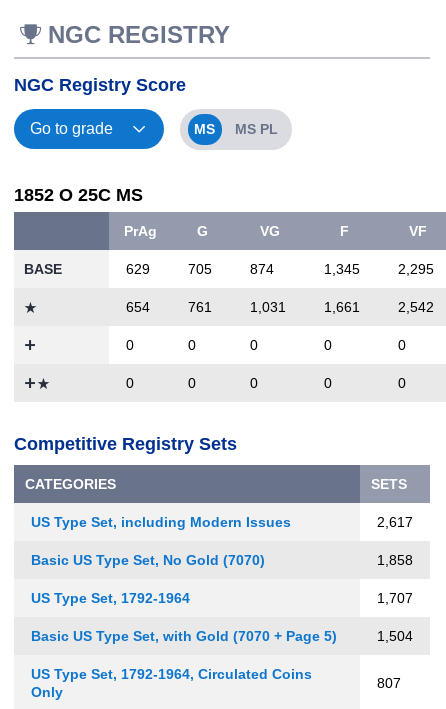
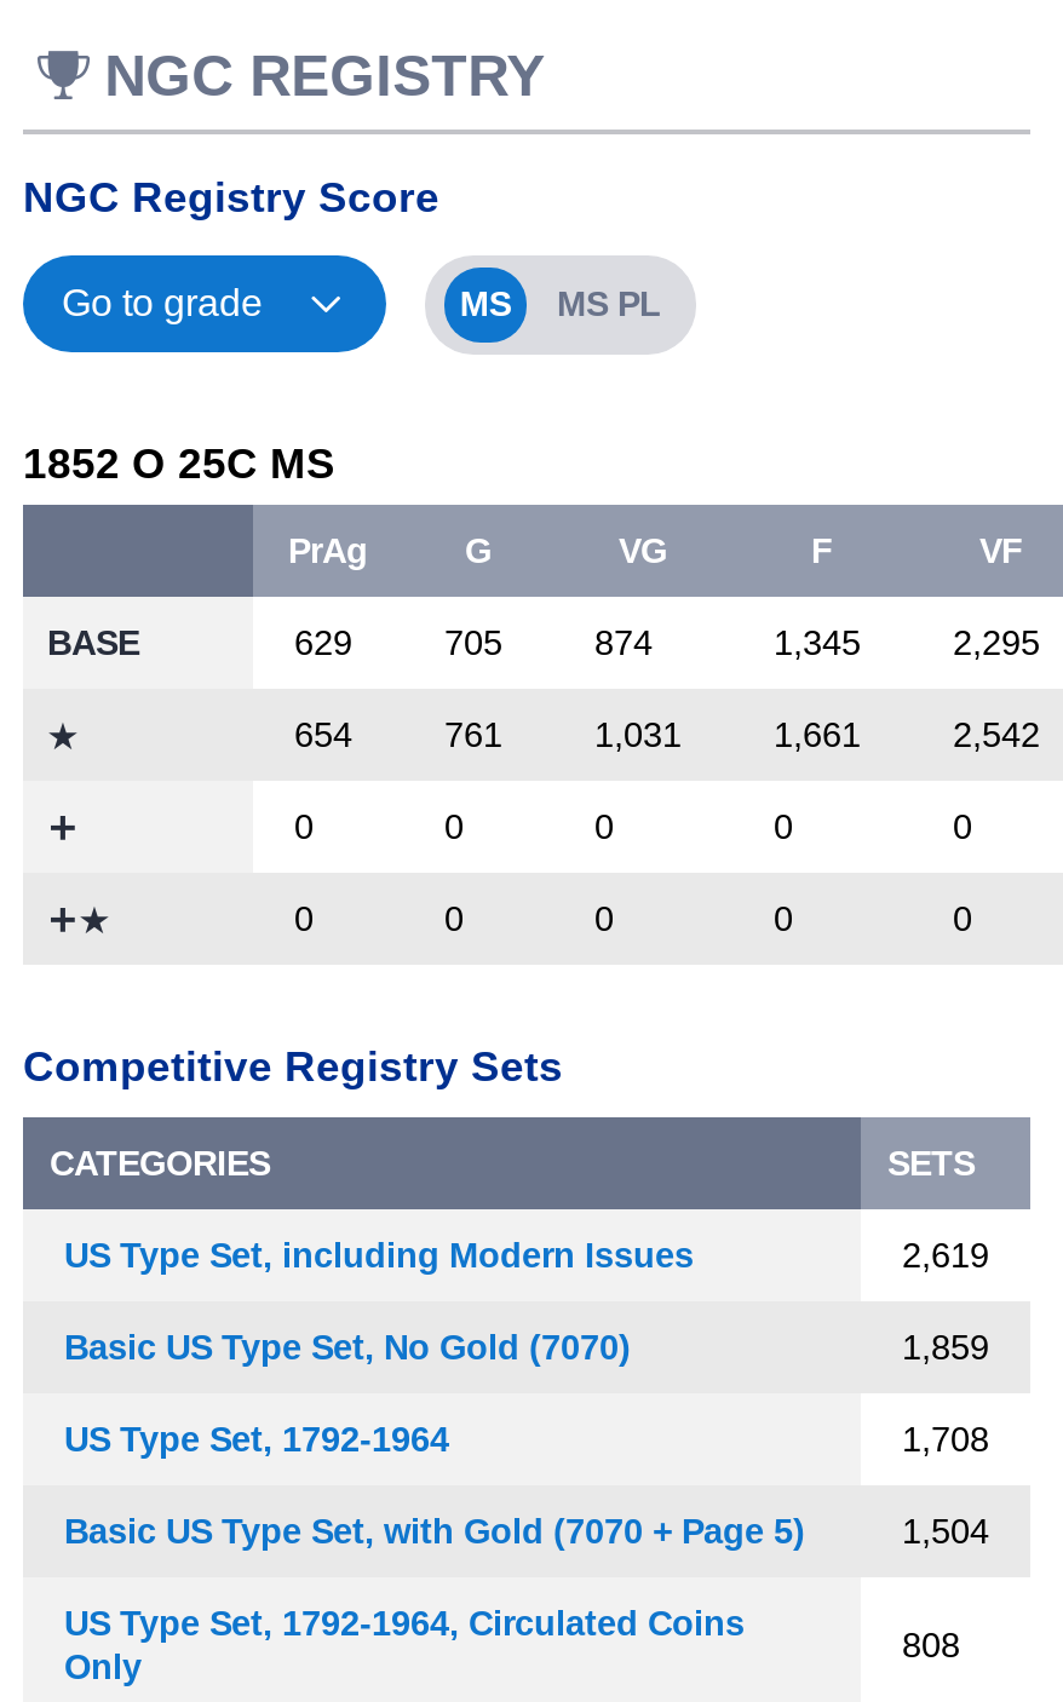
[377,514,413,530] 2,617 -> [902,1236,989,1275] 2,619
[377,552,413,568] 1,858 -> [902,1328,989,1367] 1,859
[377,590,413,606] 1,707 -> [902,1420,989,1459] 1,708
[377,675,401,691] 807 -> [902,1626,960,1665] 808

